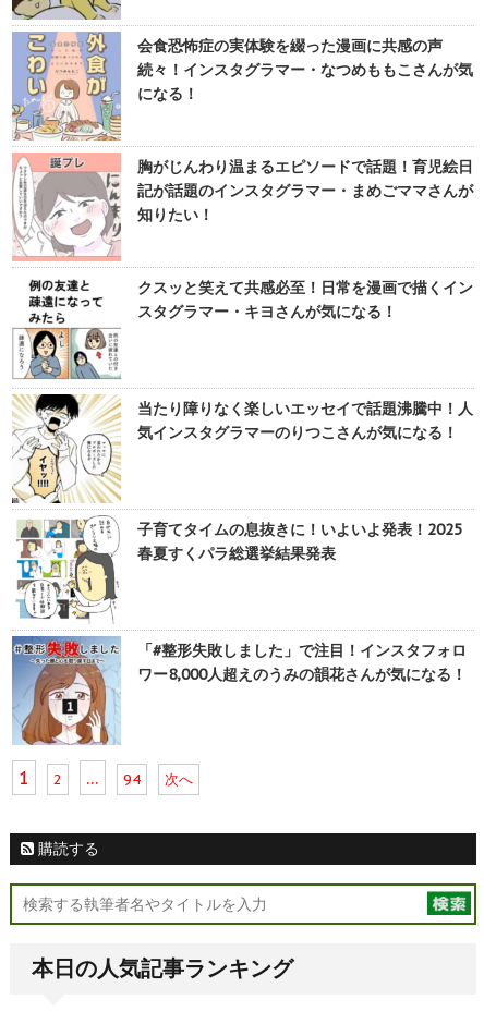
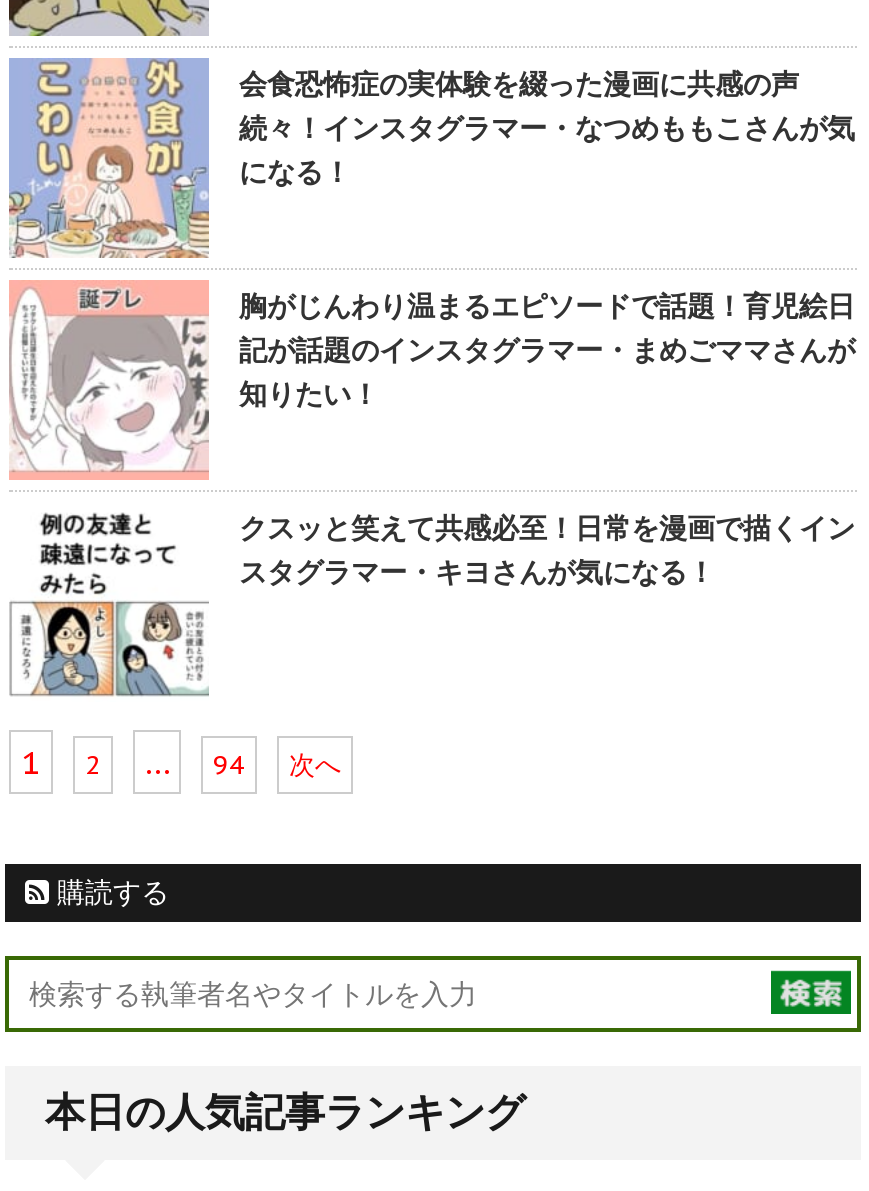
[12,393,473,503] [image] | 当たり障りなく楽しいエッセイで話題沸騰中！人 | 気インスタグラマーのりつこさんが気になる！ -> none
[13,514,462,620] [image] | 子育てタイムの息抜きに！いよいよ発表！2025 | 春夏すくパラ総選挙結果発表 -> none
[11,635,467,746] [image] | 「#整形失敗しました」で注目！インスタフォロ | ワー8,000人超えのうみの韻花さんが気になる！ -> none

